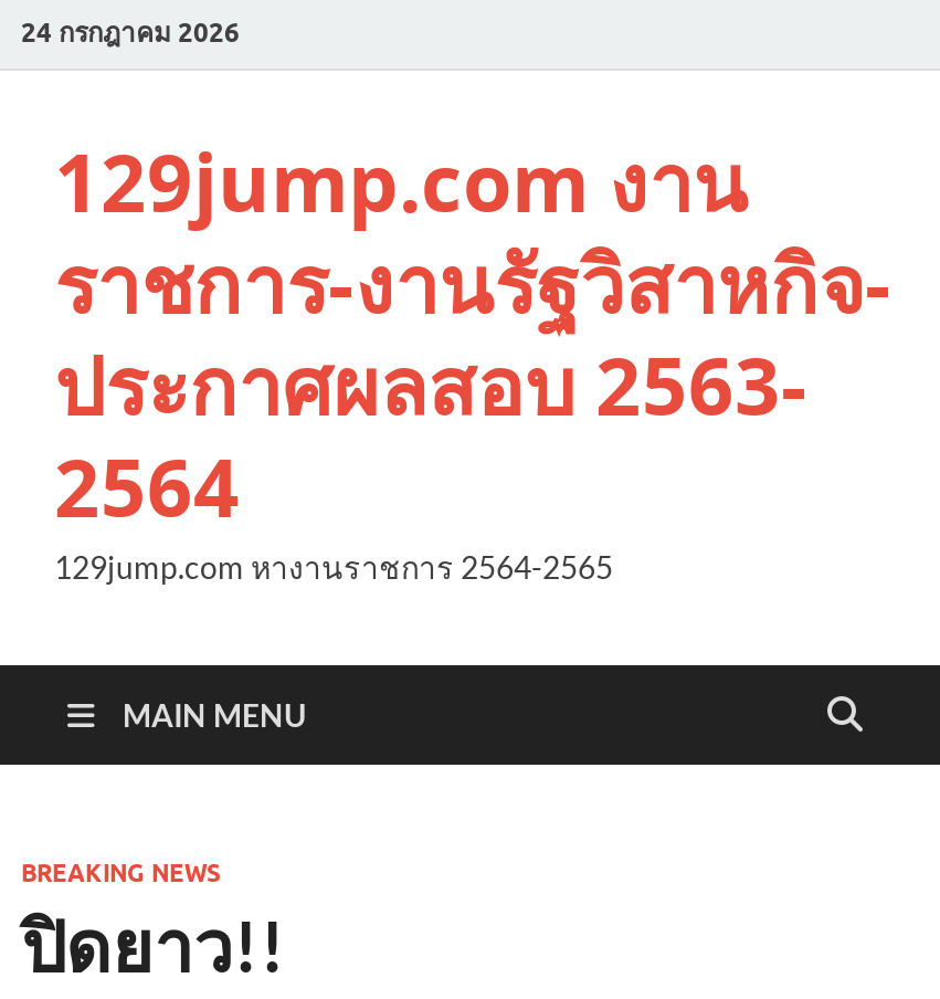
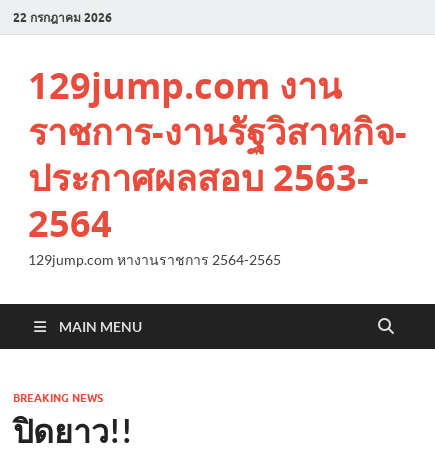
[21,14,240,48] 24 กรกฎาคม 2026 -> [13,9,112,24] 22 กรกฎาคม 2026

